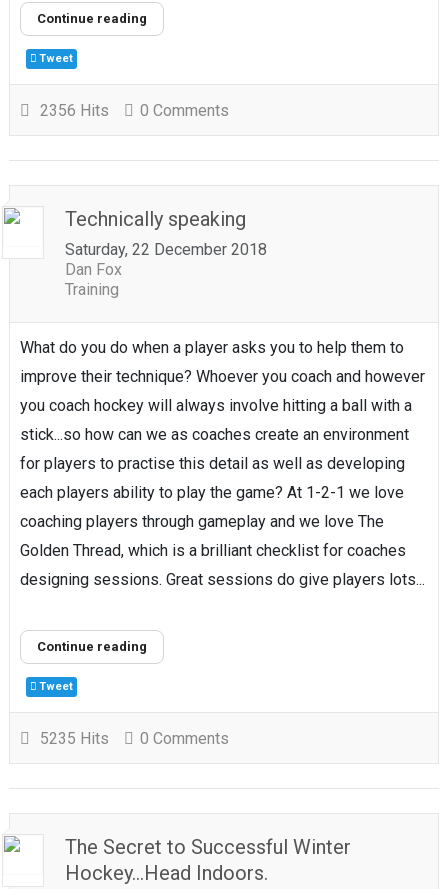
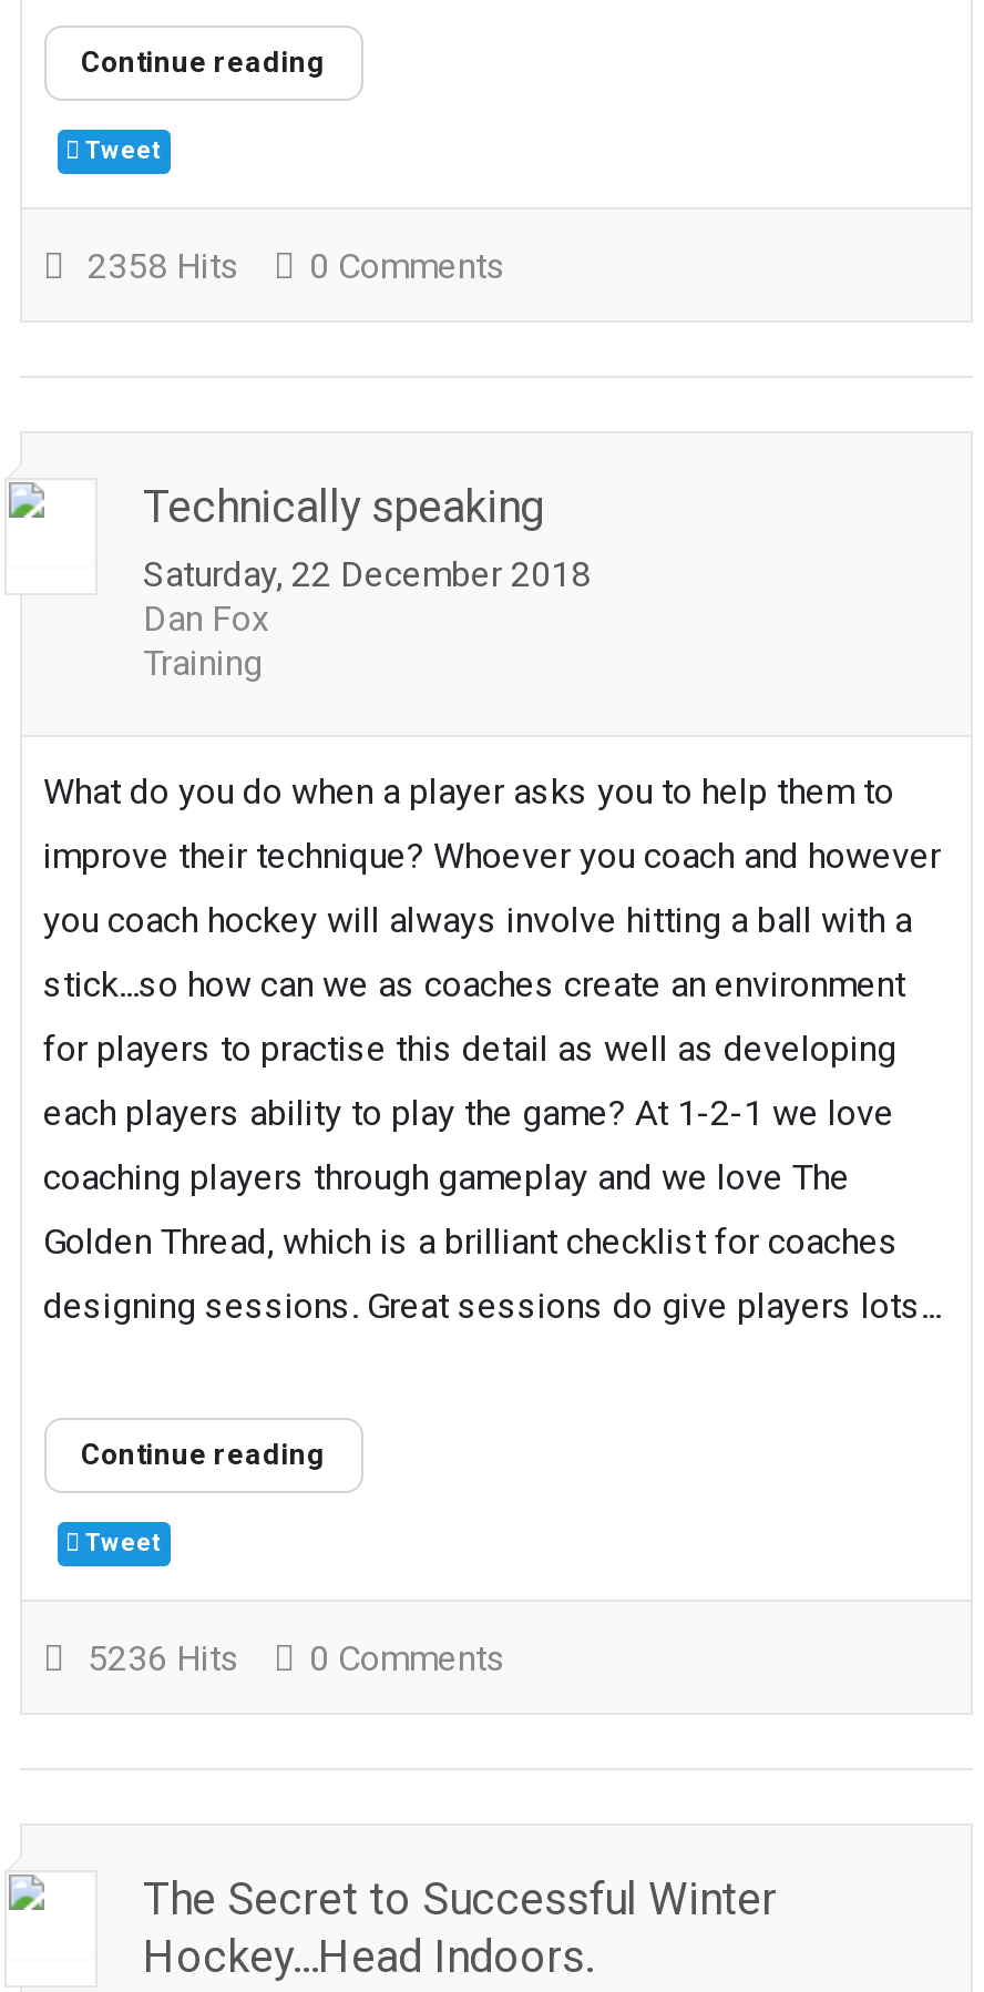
[31,101,228,120] 2356 Hits 0 Comments -> [70,245,506,287] 2358 Hits 0 Comments
[31,729,228,748] 5235 Hits 0 Comments -> [70,1637,506,1679] 5236 Hits 0 Comments

